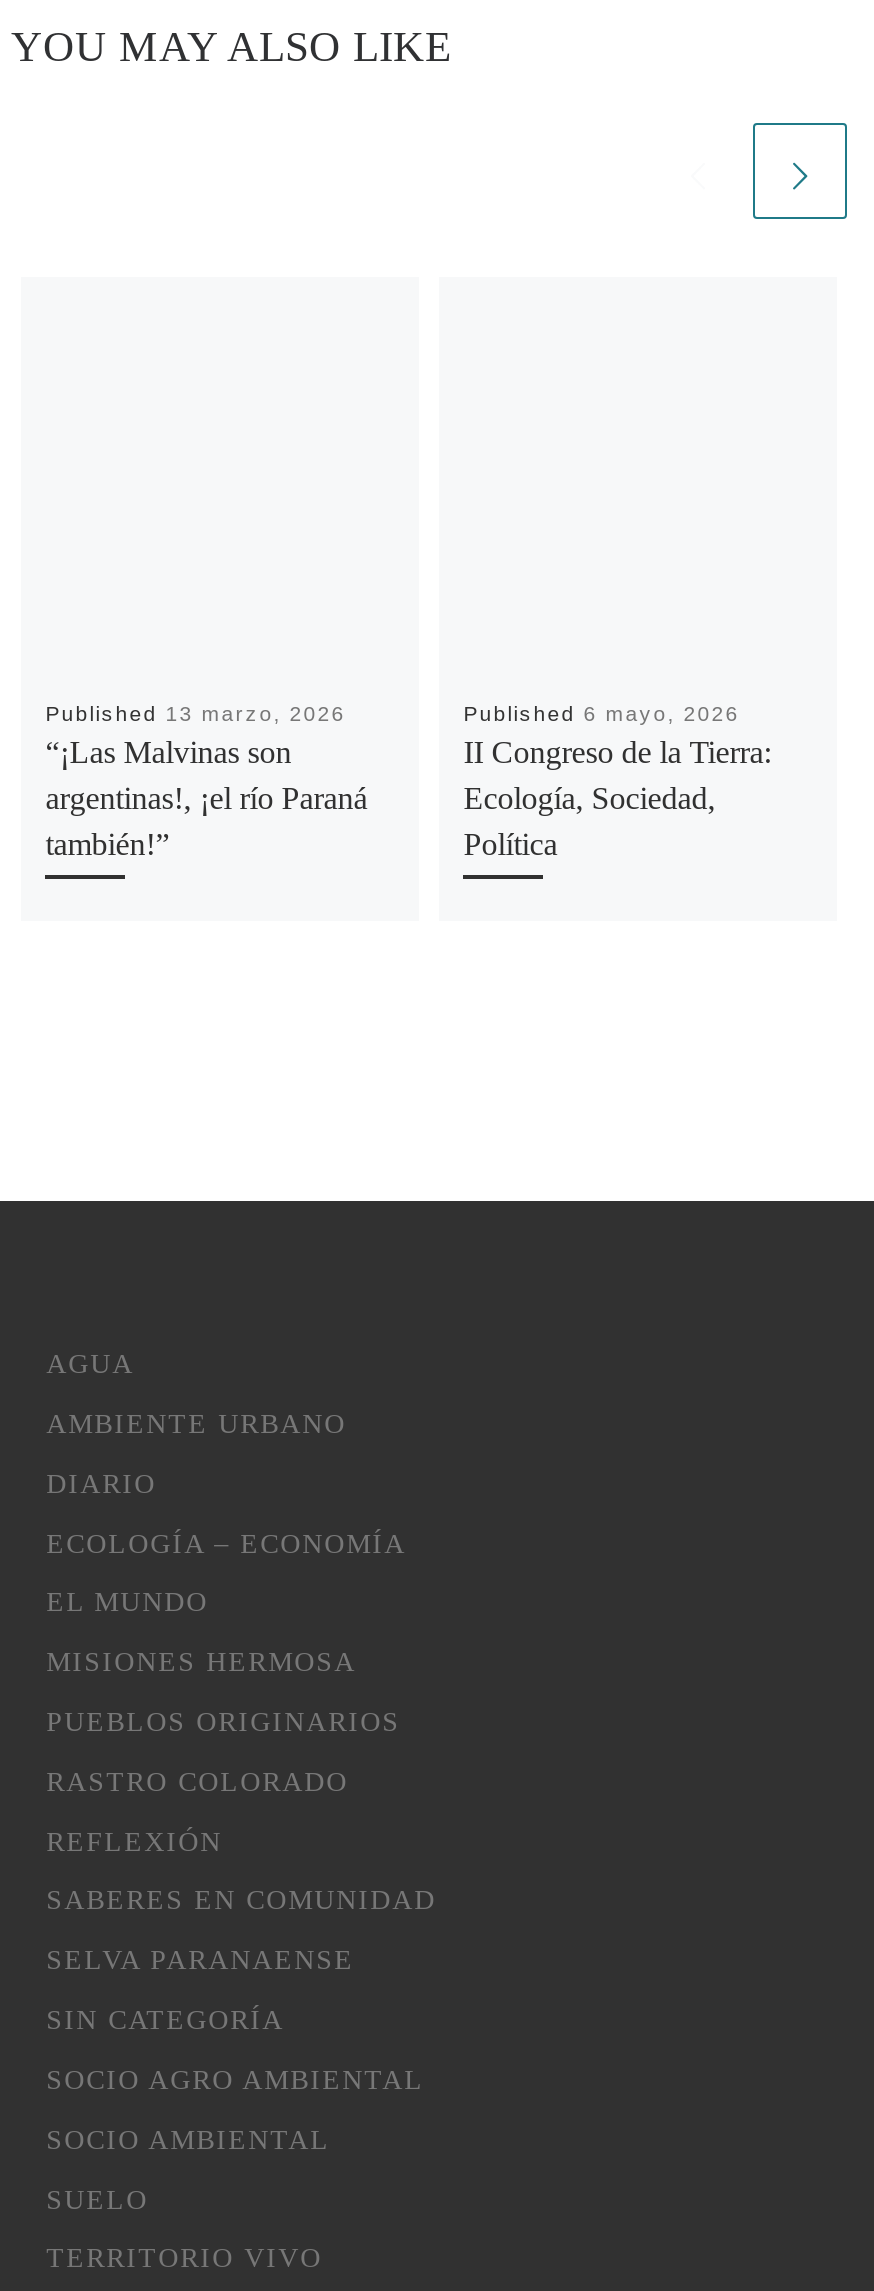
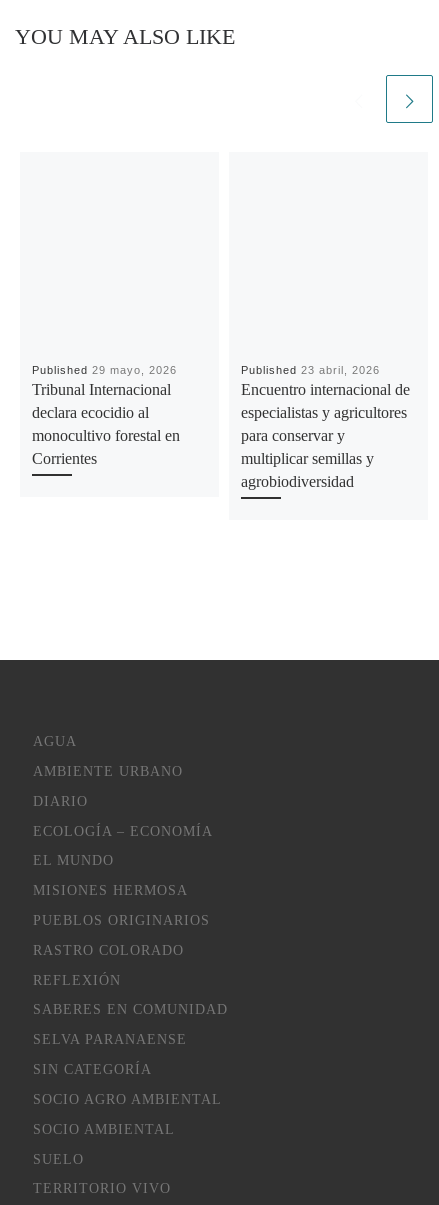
[45,701,367,861] Published 13 marzo, 2026 | “¡Las Malvinas son | argentinas!, ¡el río Paraná | también!” -> [32,364,180,467] Published 29 mayo, 2026 | Tribunal Internacional | declara ecocidio al | monocultivo forestal en | Corrientes
[463,701,771,861] Published 6 mayo, 2026 | II Congreso de la Tierra: | Ecología, Sociedad, | Política -> [241,364,410,490] Published 23 abril, 2026 | Encuentro internacional de | especialistas y agricultores | para conservar y | multiplicar semillas y | agrobiodiversidad

